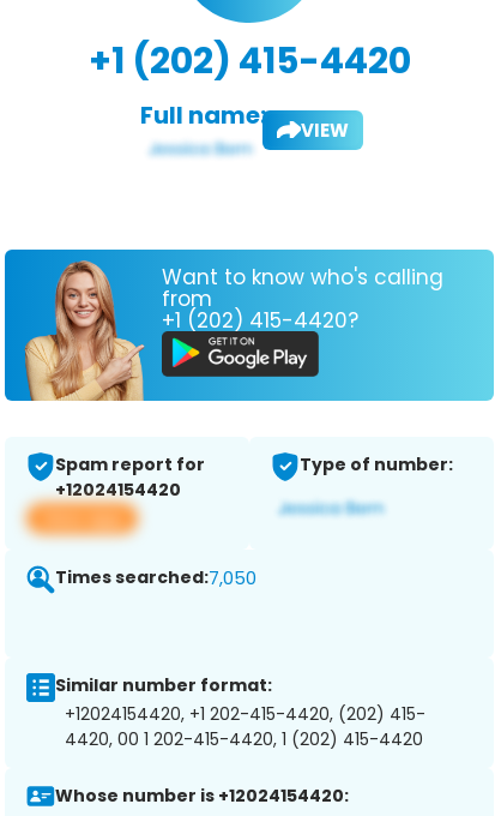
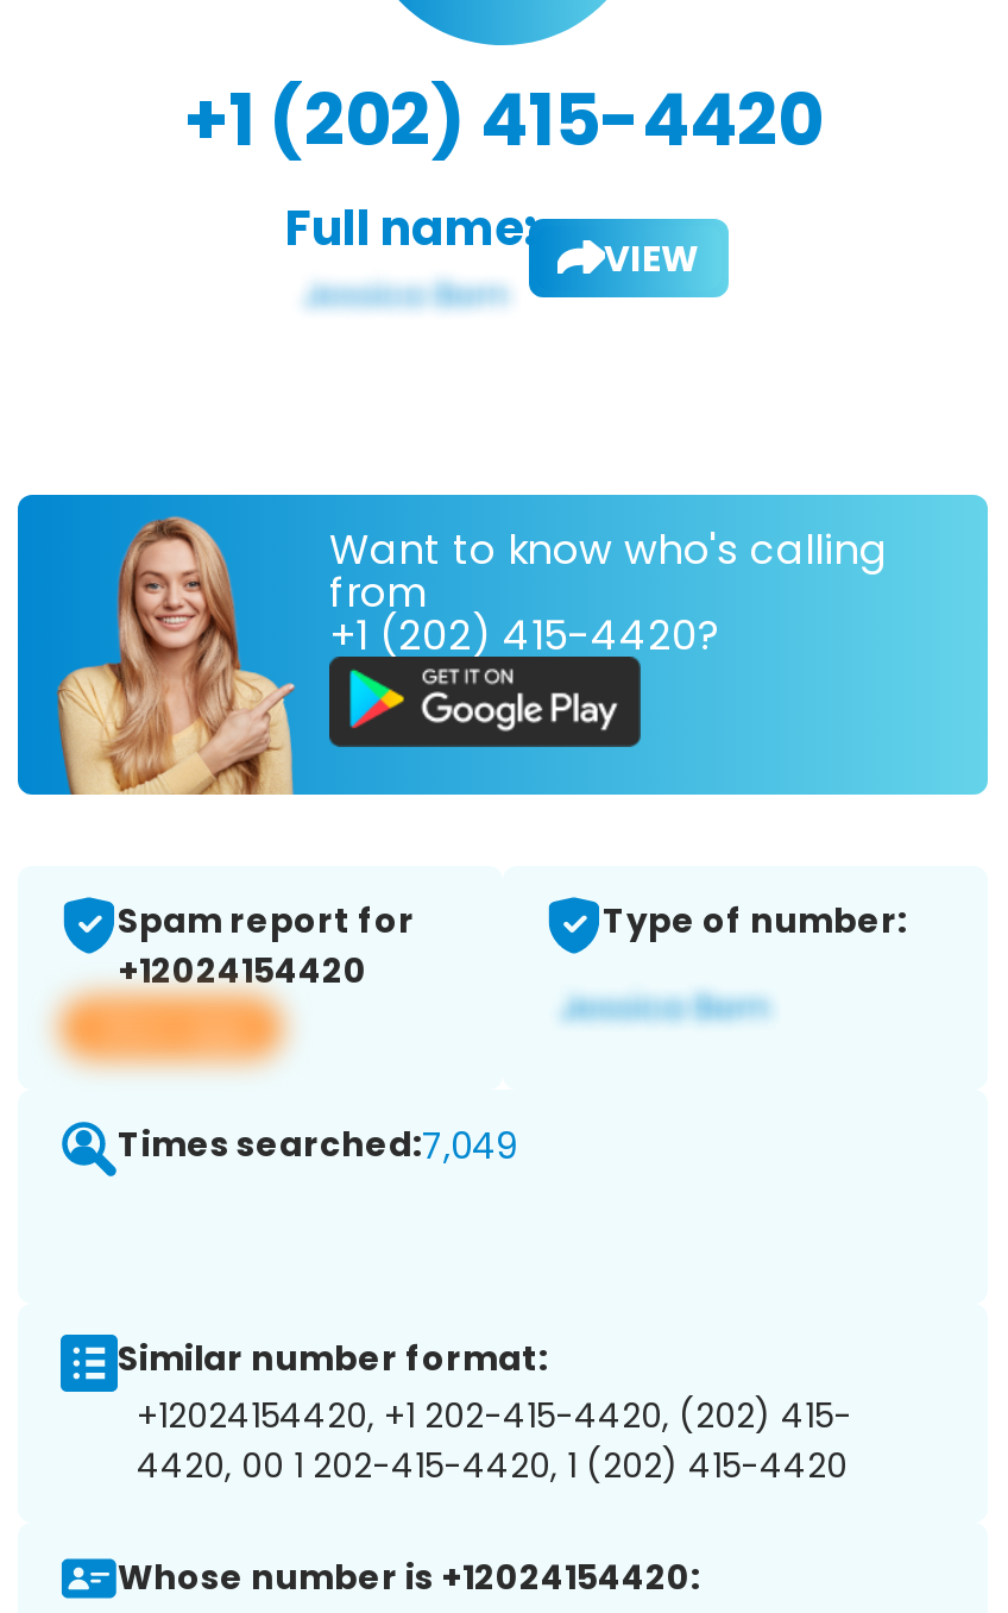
[55,565,256,591] Times searched:7,050 -> [118,1121,517,1171] Times searched:7,049

